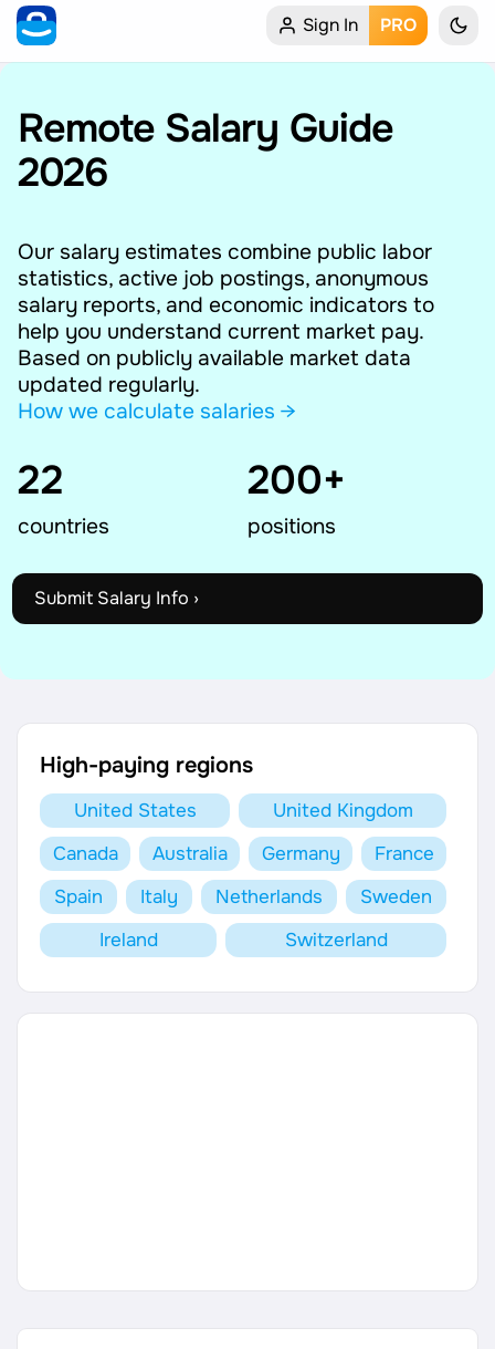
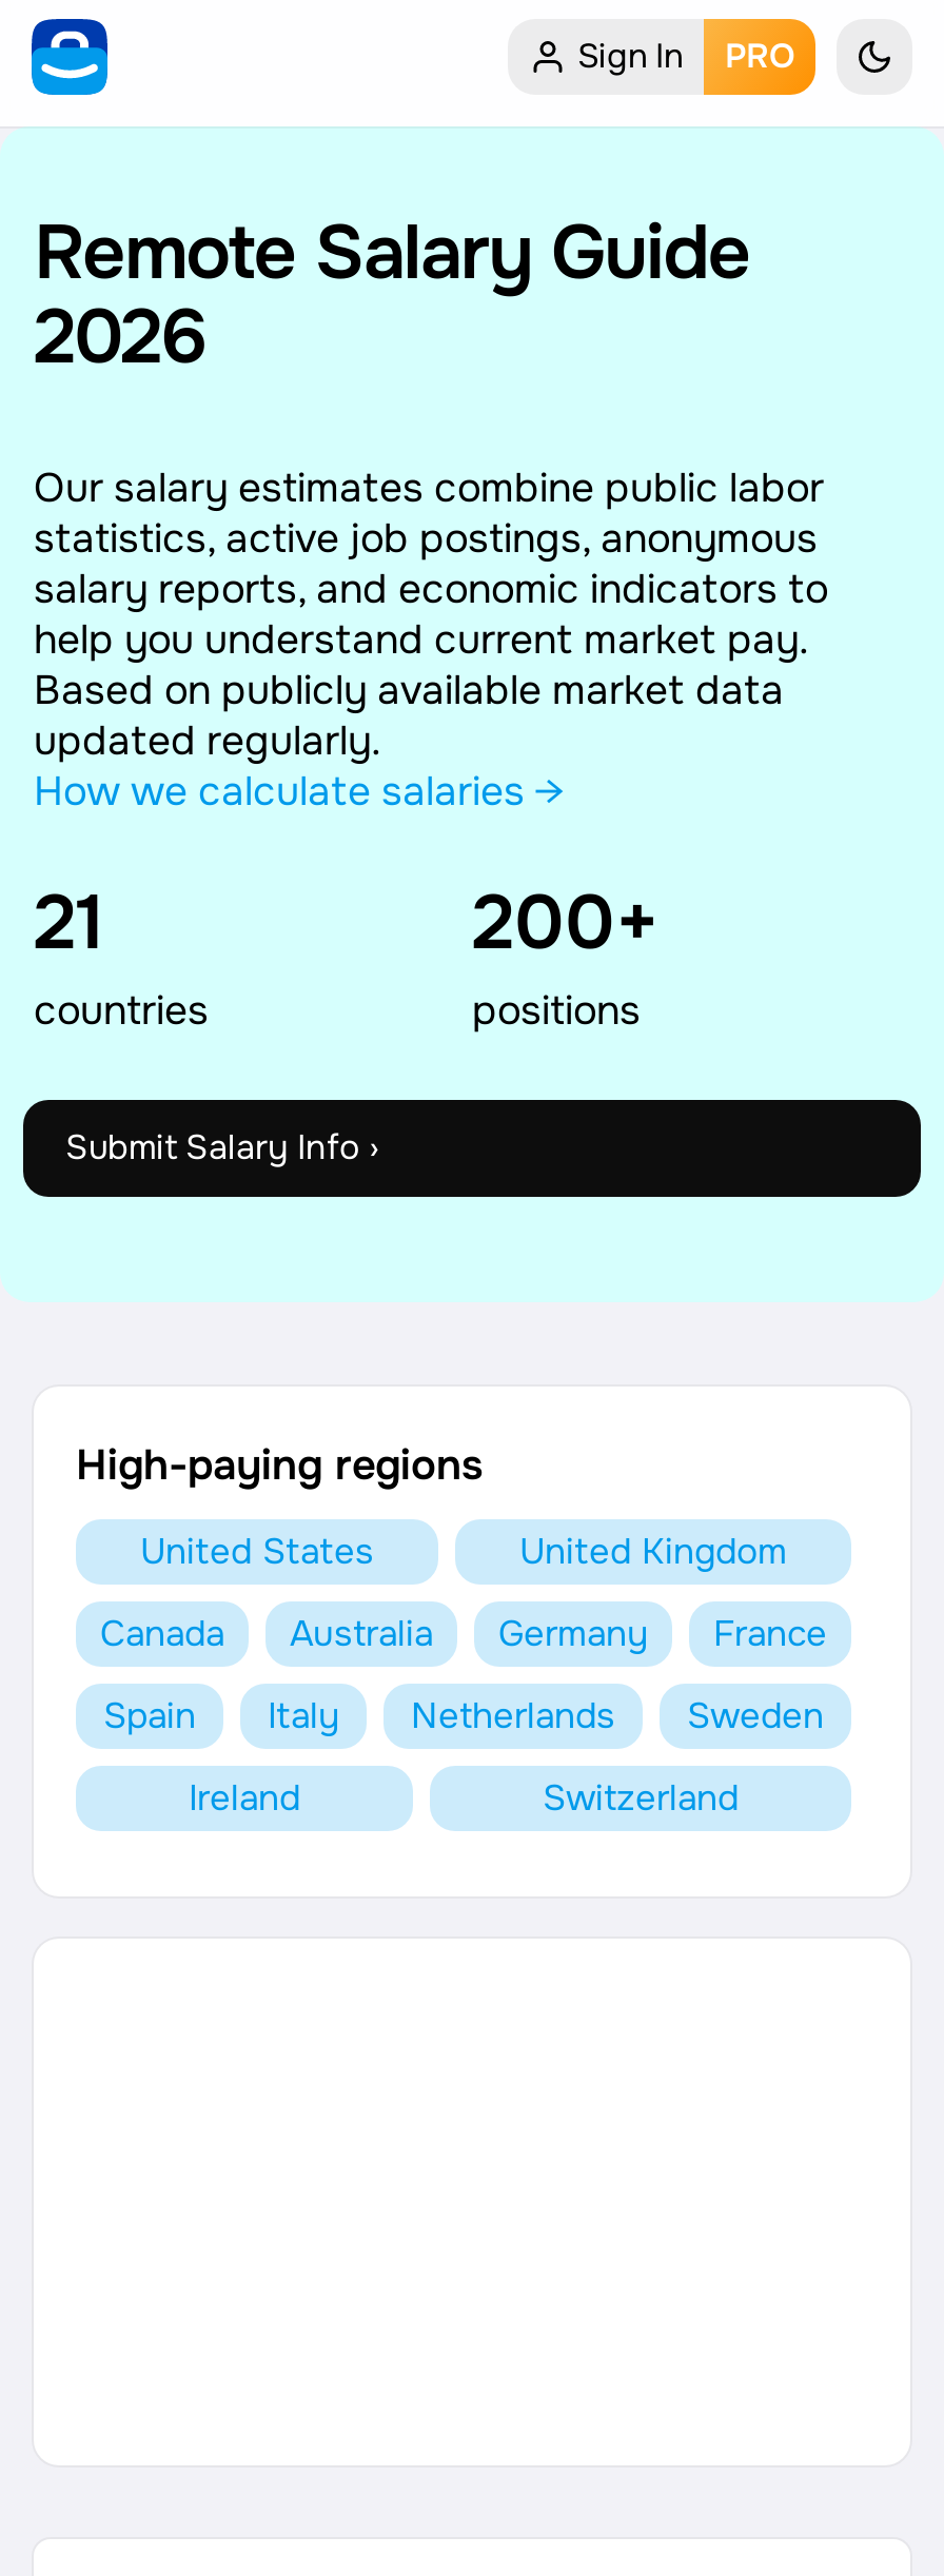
[18,455,63,506] 22 -> [34,874,105,971] 21

